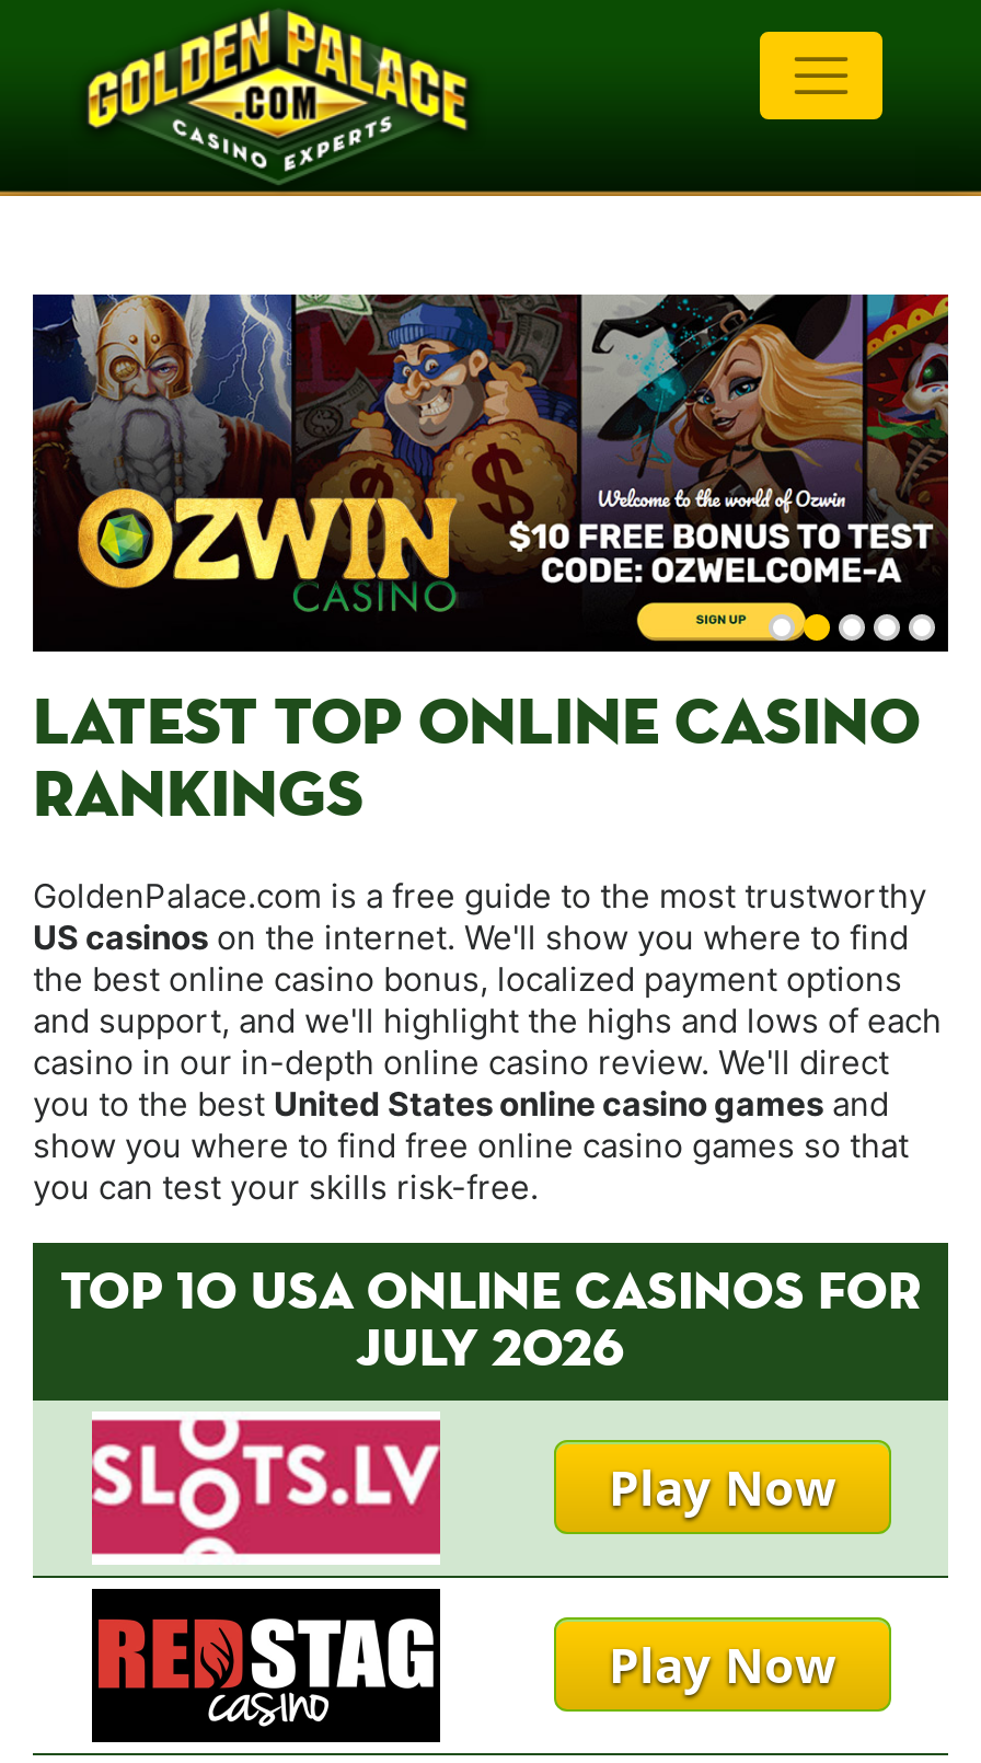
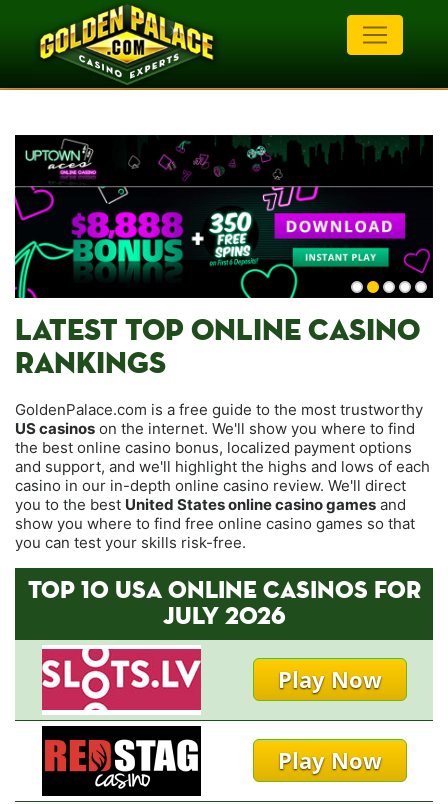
[31,292,950,654] [image] -> [14,134,434,299] [image]

